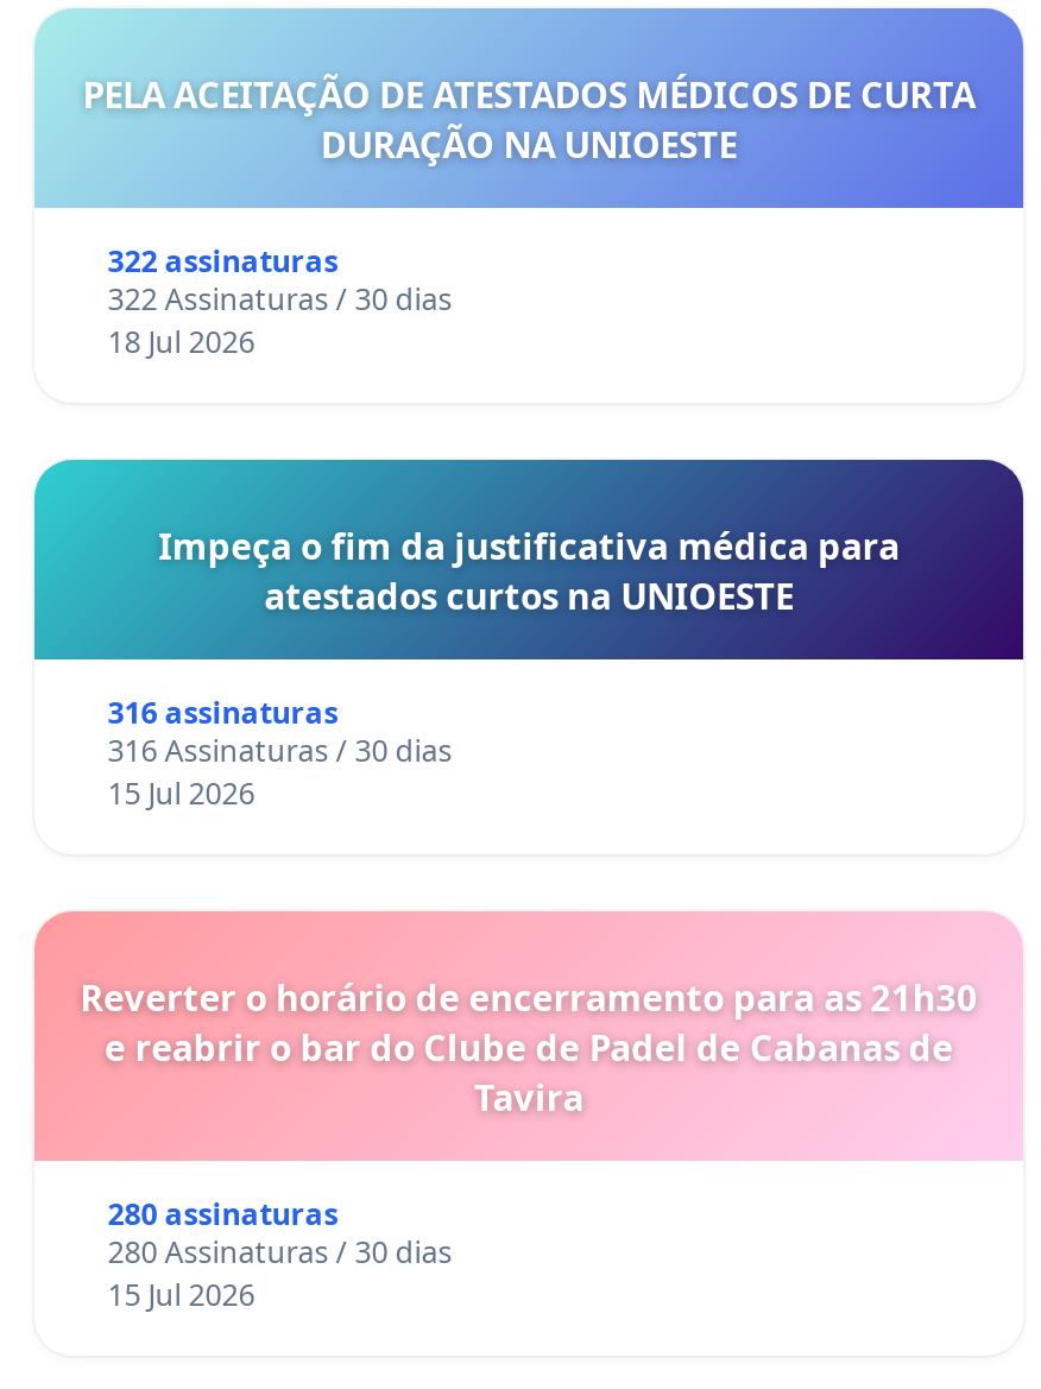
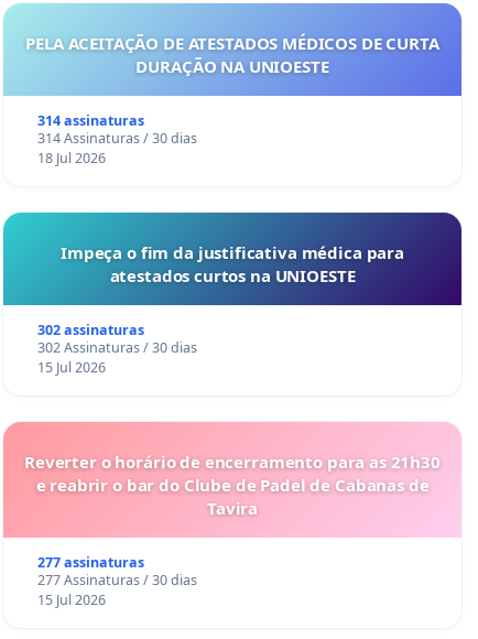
[108,242,338,283] 322 assinaturas -> [37,112,144,130] 314 assinaturas
[108,280,452,321] 322 Assinaturas / 30 dias -> [37,129,197,148] 314 Assinaturas / 30 dias
[108,694,338,734] 316 assinaturas -> [37,321,144,340] 302 assinaturas
[108,732,452,772] 316 Assinaturas / 30 dias -> [37,339,197,357] 302 Assinaturas / 30 dias
[108,1195,338,1235] 280 assinaturas -> [37,554,144,572] 277 assinaturas
[108,1233,452,1274] 280 Assinaturas / 30 dias -> [37,571,197,590] 277 Assinaturas / 30 dias

